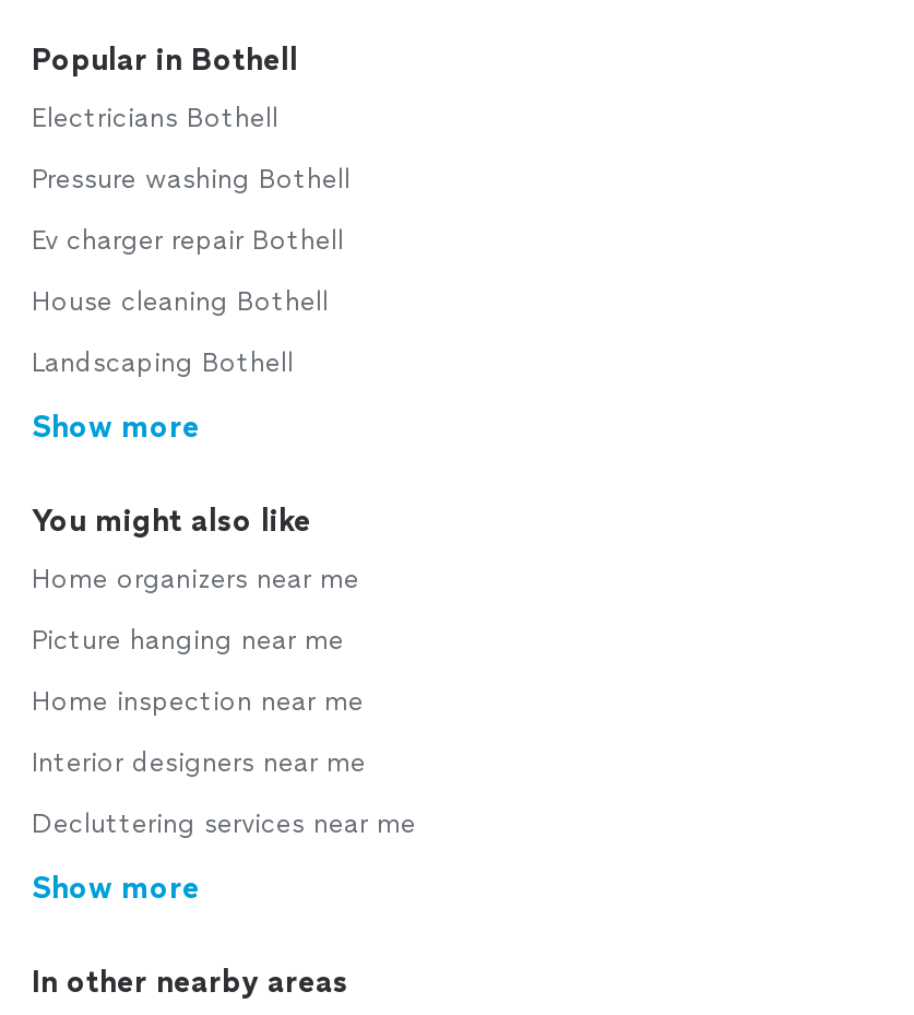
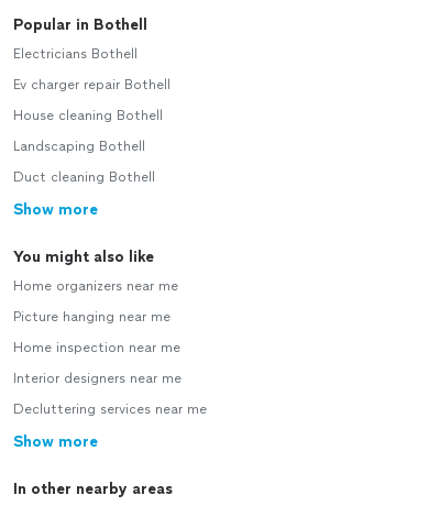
[32,164,351,194] Pressure washing Bothell -> none
moved [32,225,344,378] -> [13,77,170,154]: Ev charger repair Bothell | House cleaning Bothell | Landscaping Bothell
none -> [13,169,155,185] Duct cleaning Bothell

